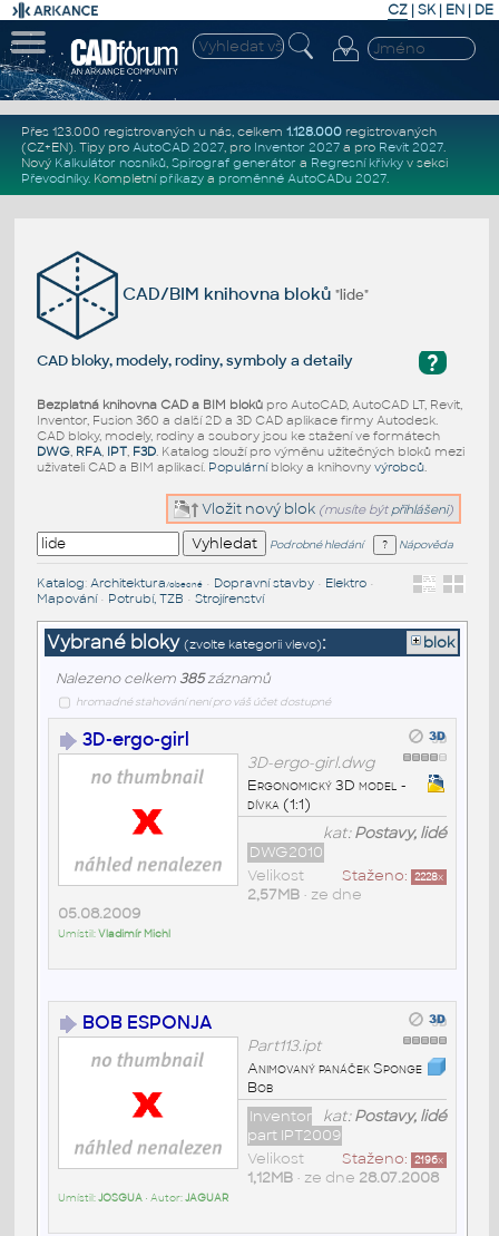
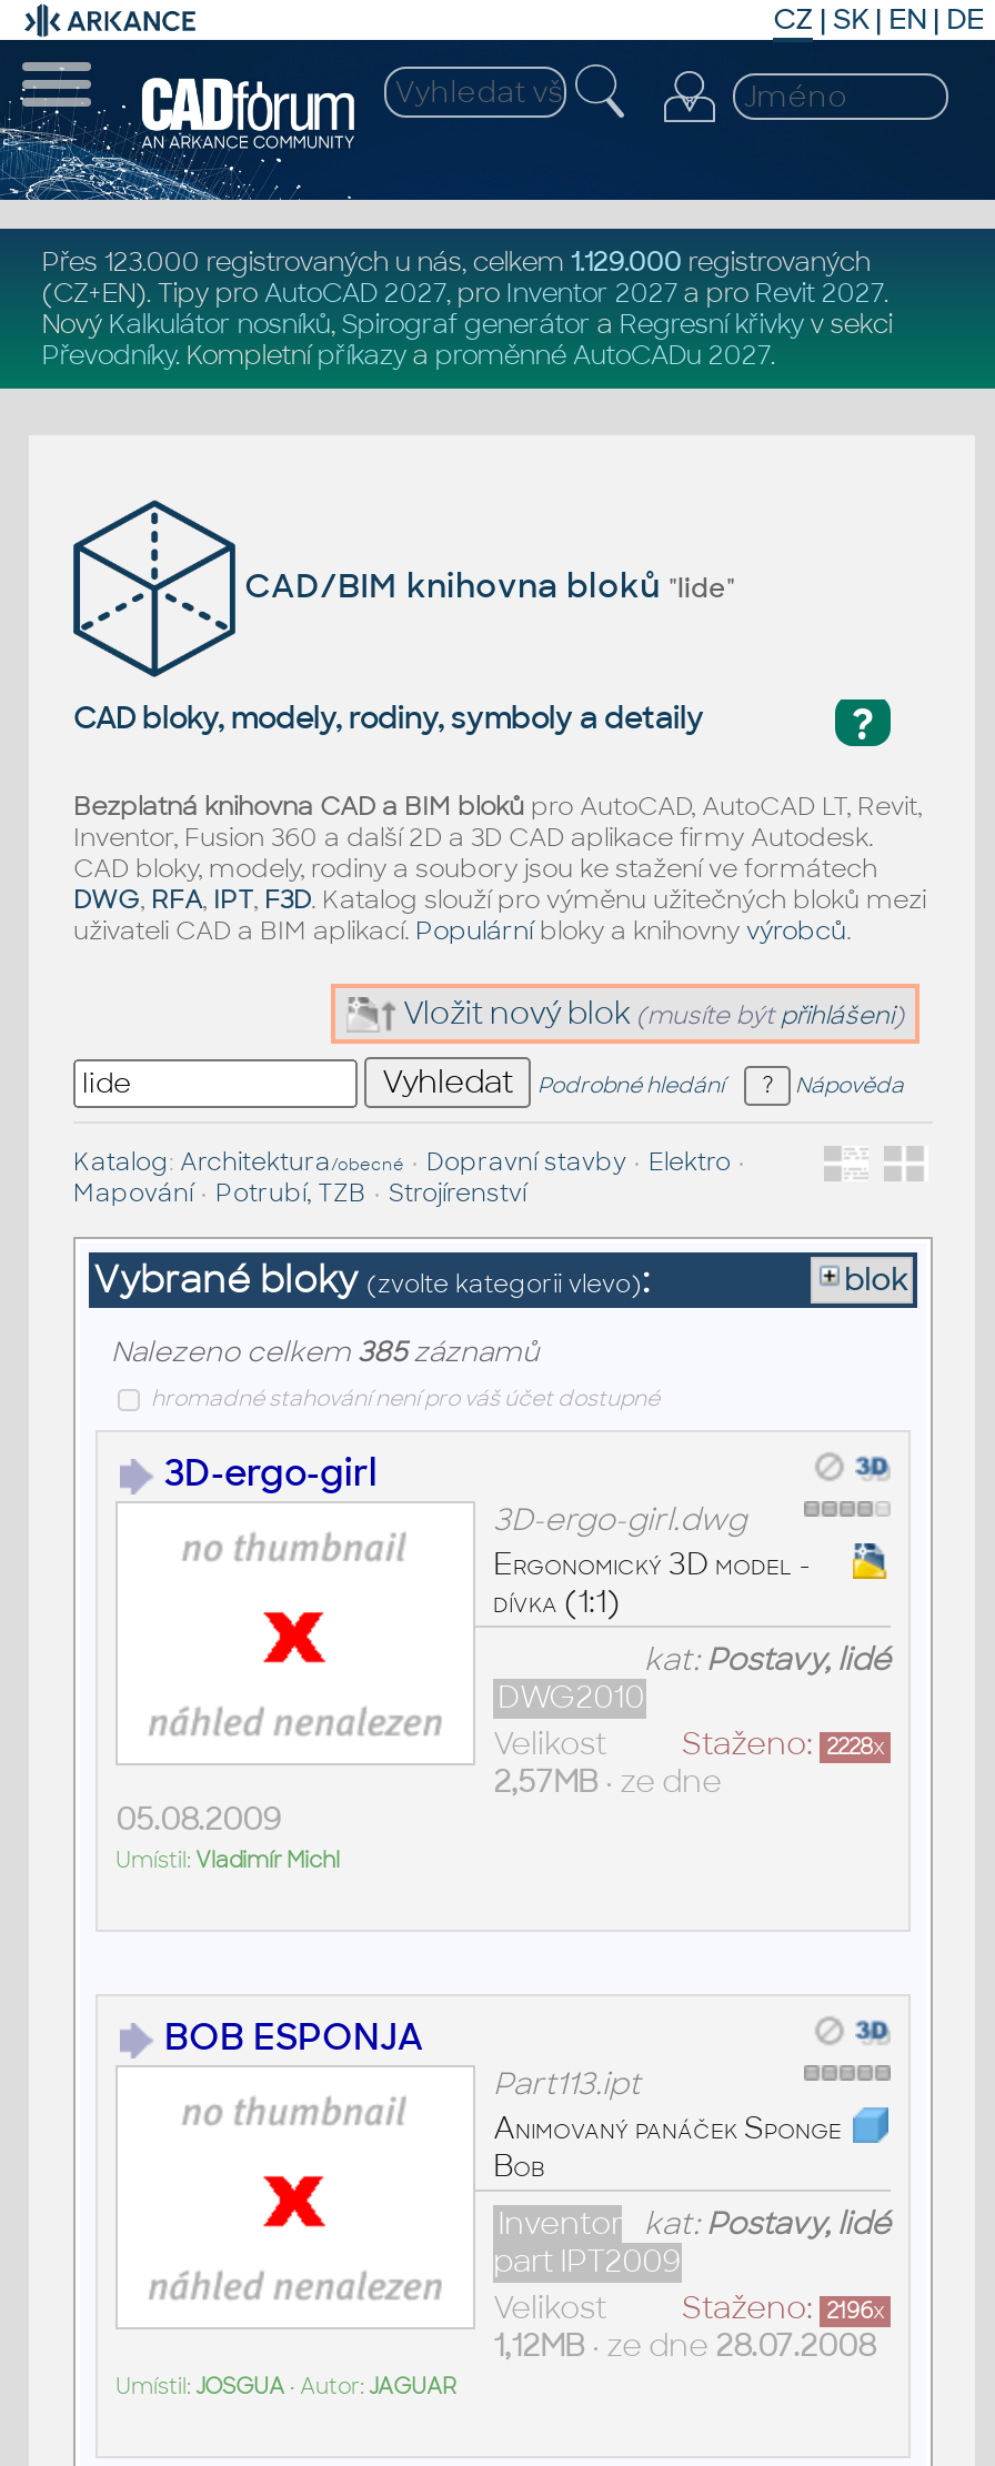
[21,124,436,139] Přes 123.000 registrovaných u nás, celkem 1.128.000 registrovaných -> [42,246,870,278] Přes 123.000 registrovaných u nás, celkem 1.129.000 registrovaných

